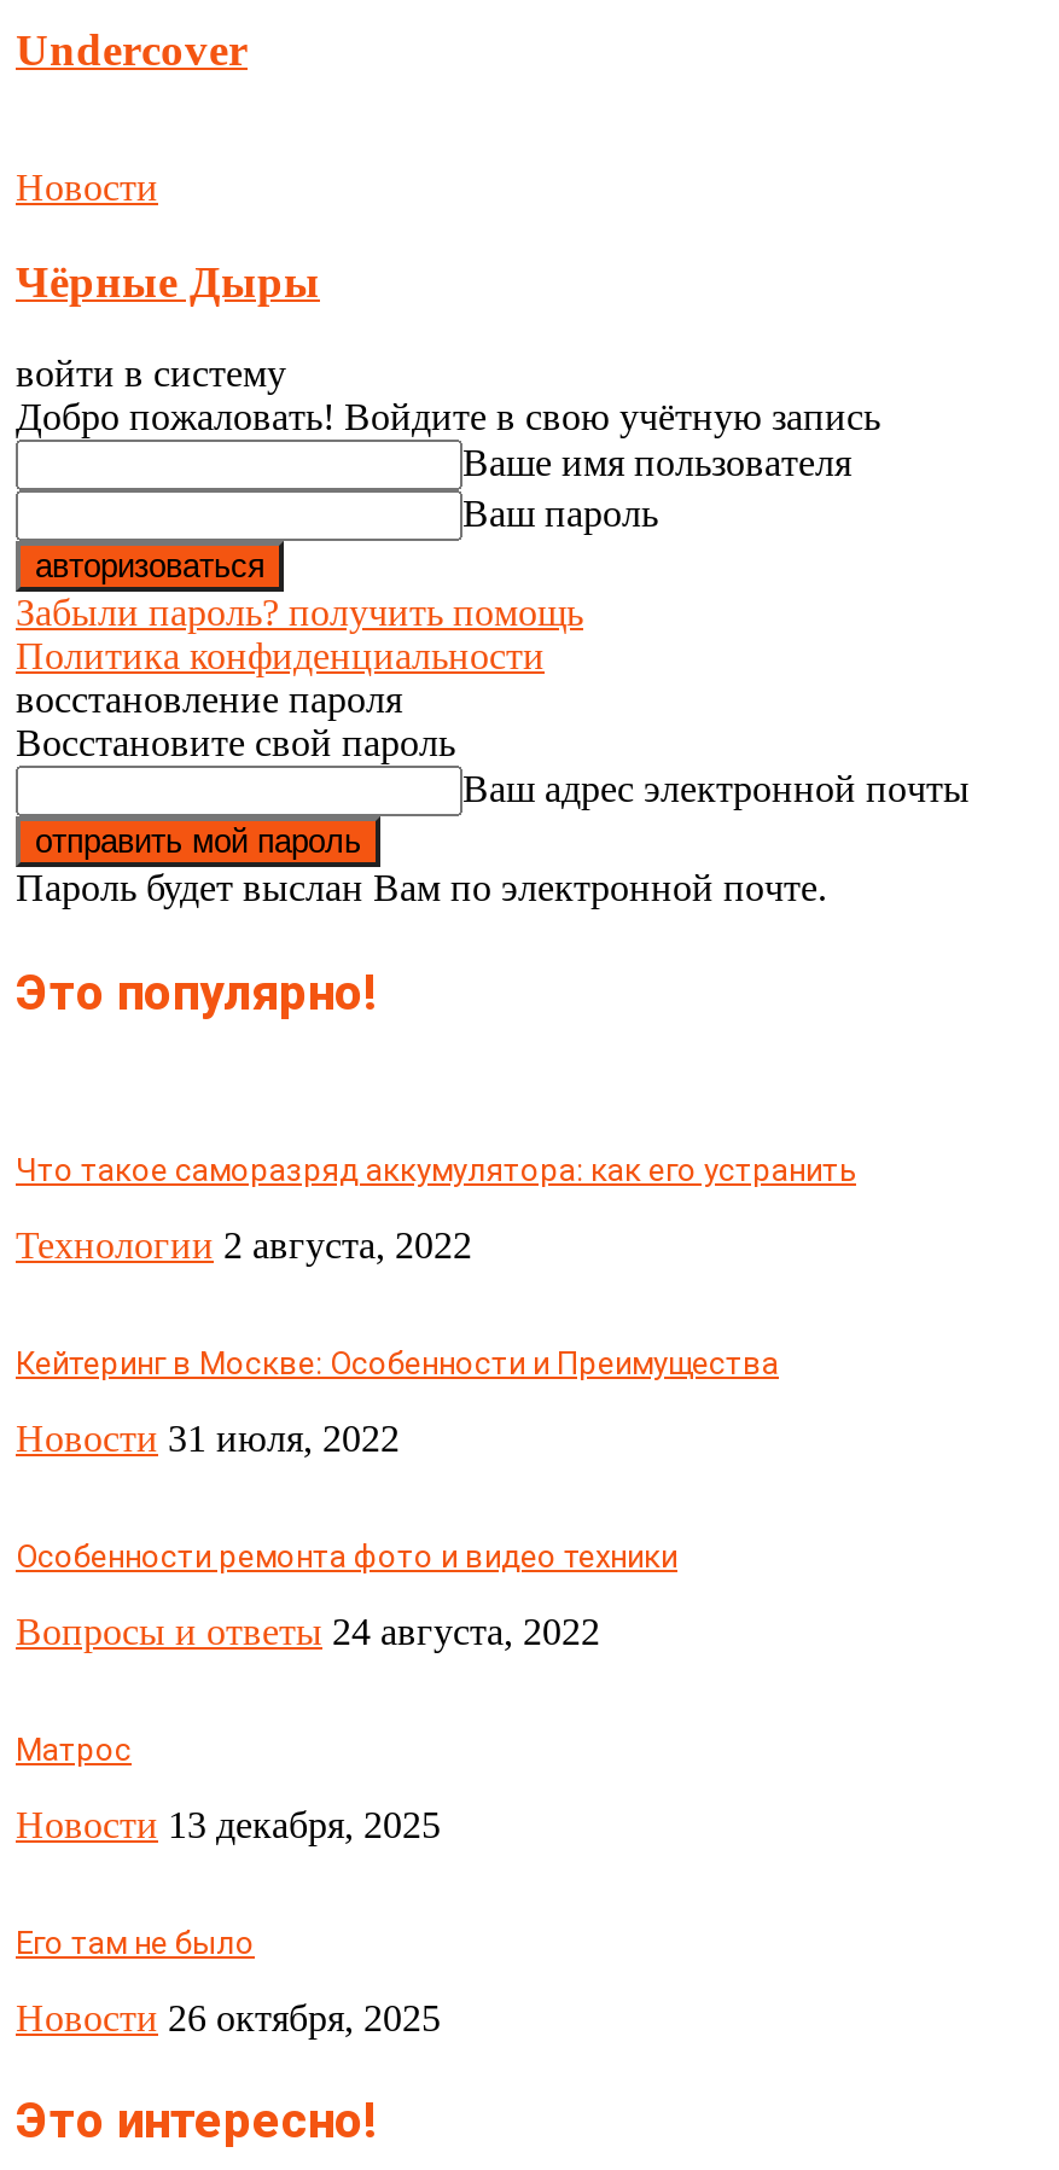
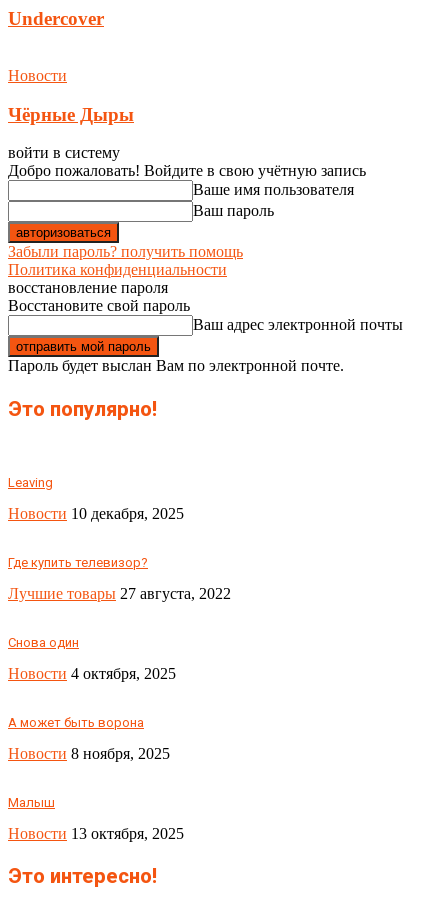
[16,1152,856,1188] Что такое саморазряд аккумулятора: как его устранить -> [8,475,53,490] Leaving
[16,1224,472,1266] Технологии 2 августа, 2022 -> [8,505,184,522] Новости 10 декабря, 2025
[16,1345,779,1381] Кейтеринг в Москве: Особенности и Преимущества -> [8,555,148,570] Где купить телевизор?
[16,1418,400,1459] Новости 31 июля, 2022 -> [8,585,231,602] Лучшие товары 27 августа, 2022
[16,1538,677,1575] Особенности ремонта фото и видео техники -> [8,635,79,650] Снова один
[16,1611,600,1652] Вопросы и ответы 24 августа, 2022 -> [8,665,176,682] Новости 4 октября, 2025
[16,1732,132,1768] Матрос -> [8,715,144,730] А может быть ворона
[16,1804,441,1845] Новости 13 декабря, 2025 -> [8,745,170,762] Новости 8 ноября, 2025
[16,1925,255,1961] Его там не было -> [8,795,55,810] Малыш
[16,1997,441,2038] Новости 26 октября, 2025 -> [8,825,184,842] Новости 13 октября, 2025

